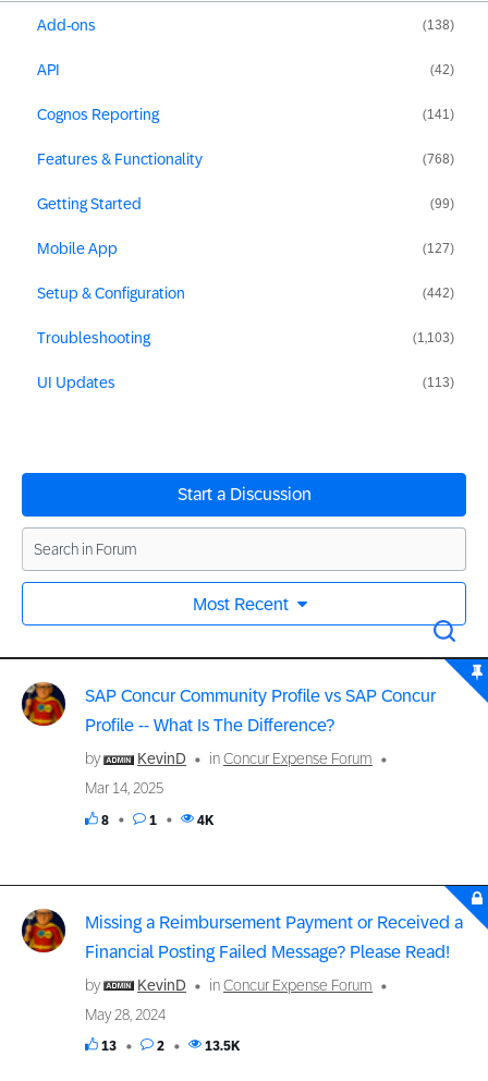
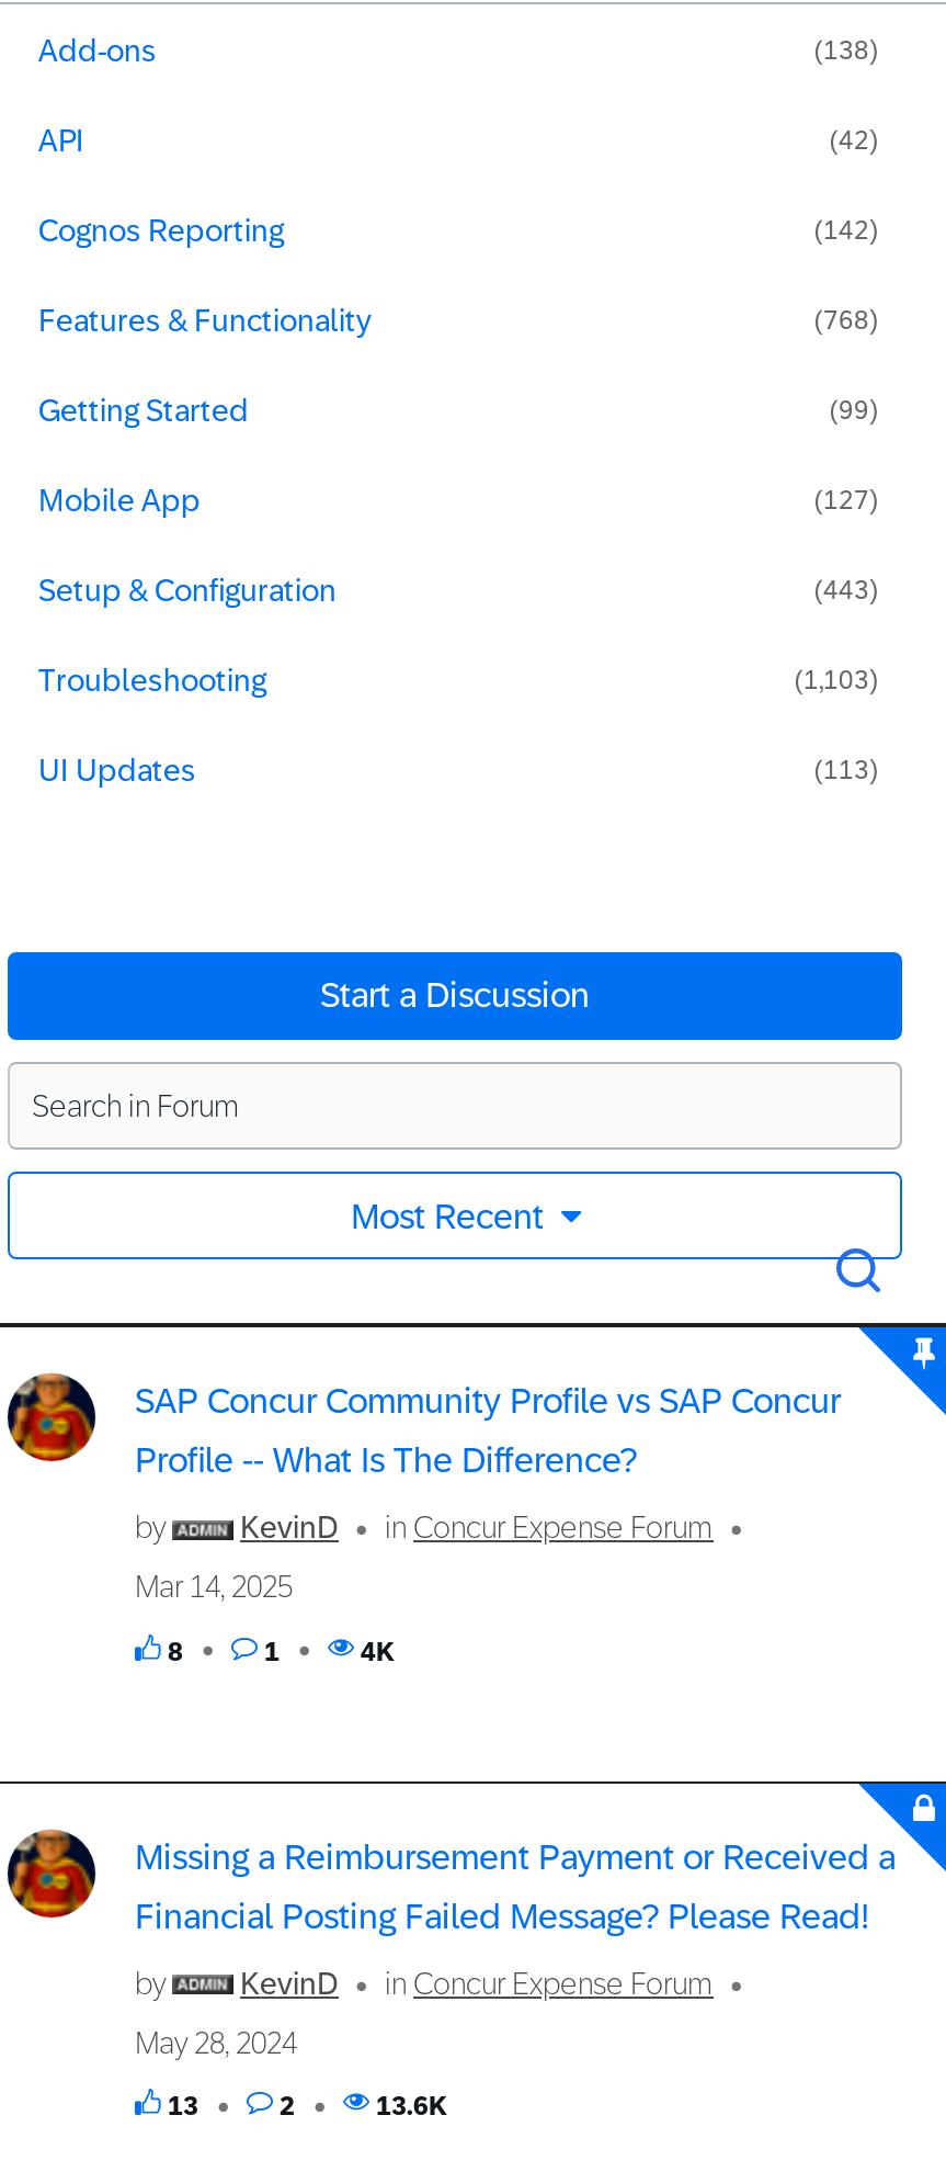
[423,107,454,122] (141) -> [814,215,878,246] (142)
[423,286,454,301] (442) -> [814,575,878,606] (443)
[205,1039,240,1054] 13.5K -> [376,2091,446,2122] 13.6K

